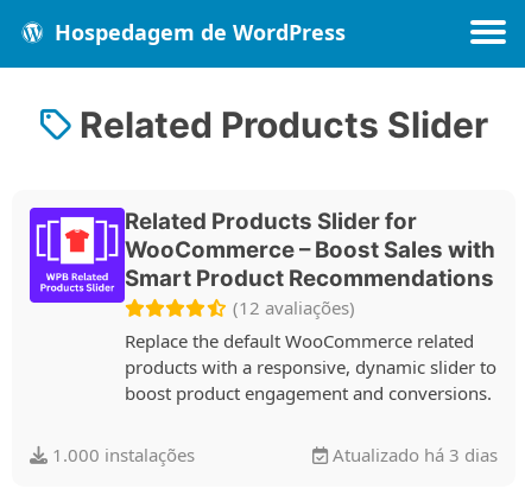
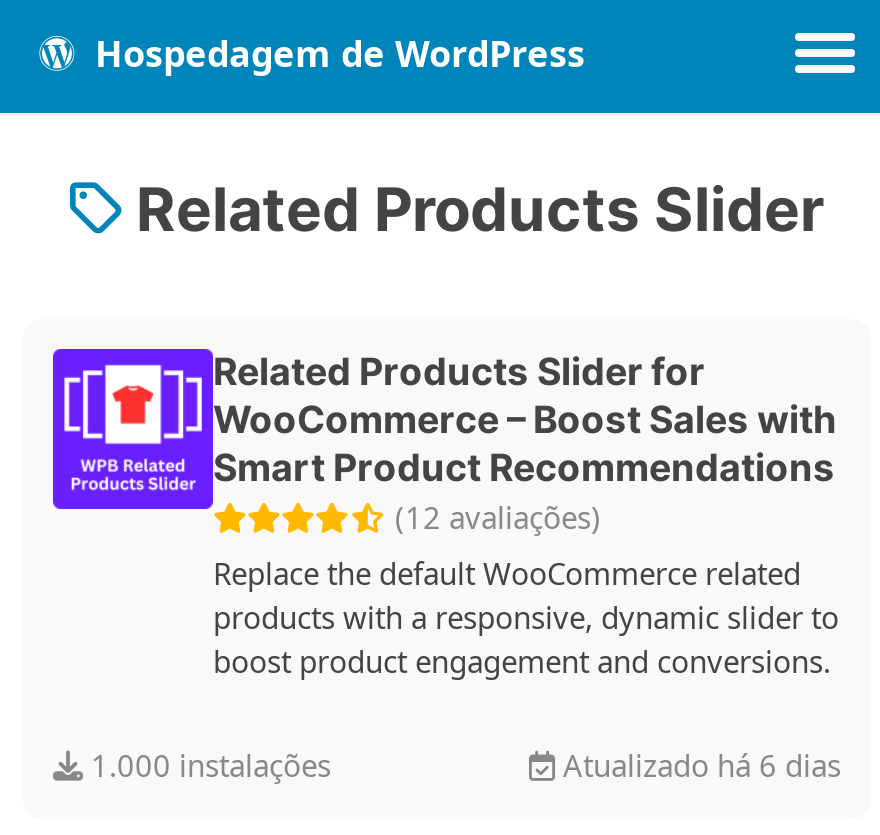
[328,443,498,466] Atualizado há 3 dias -> [555,745,841,785] Atualizado há 6 dias

